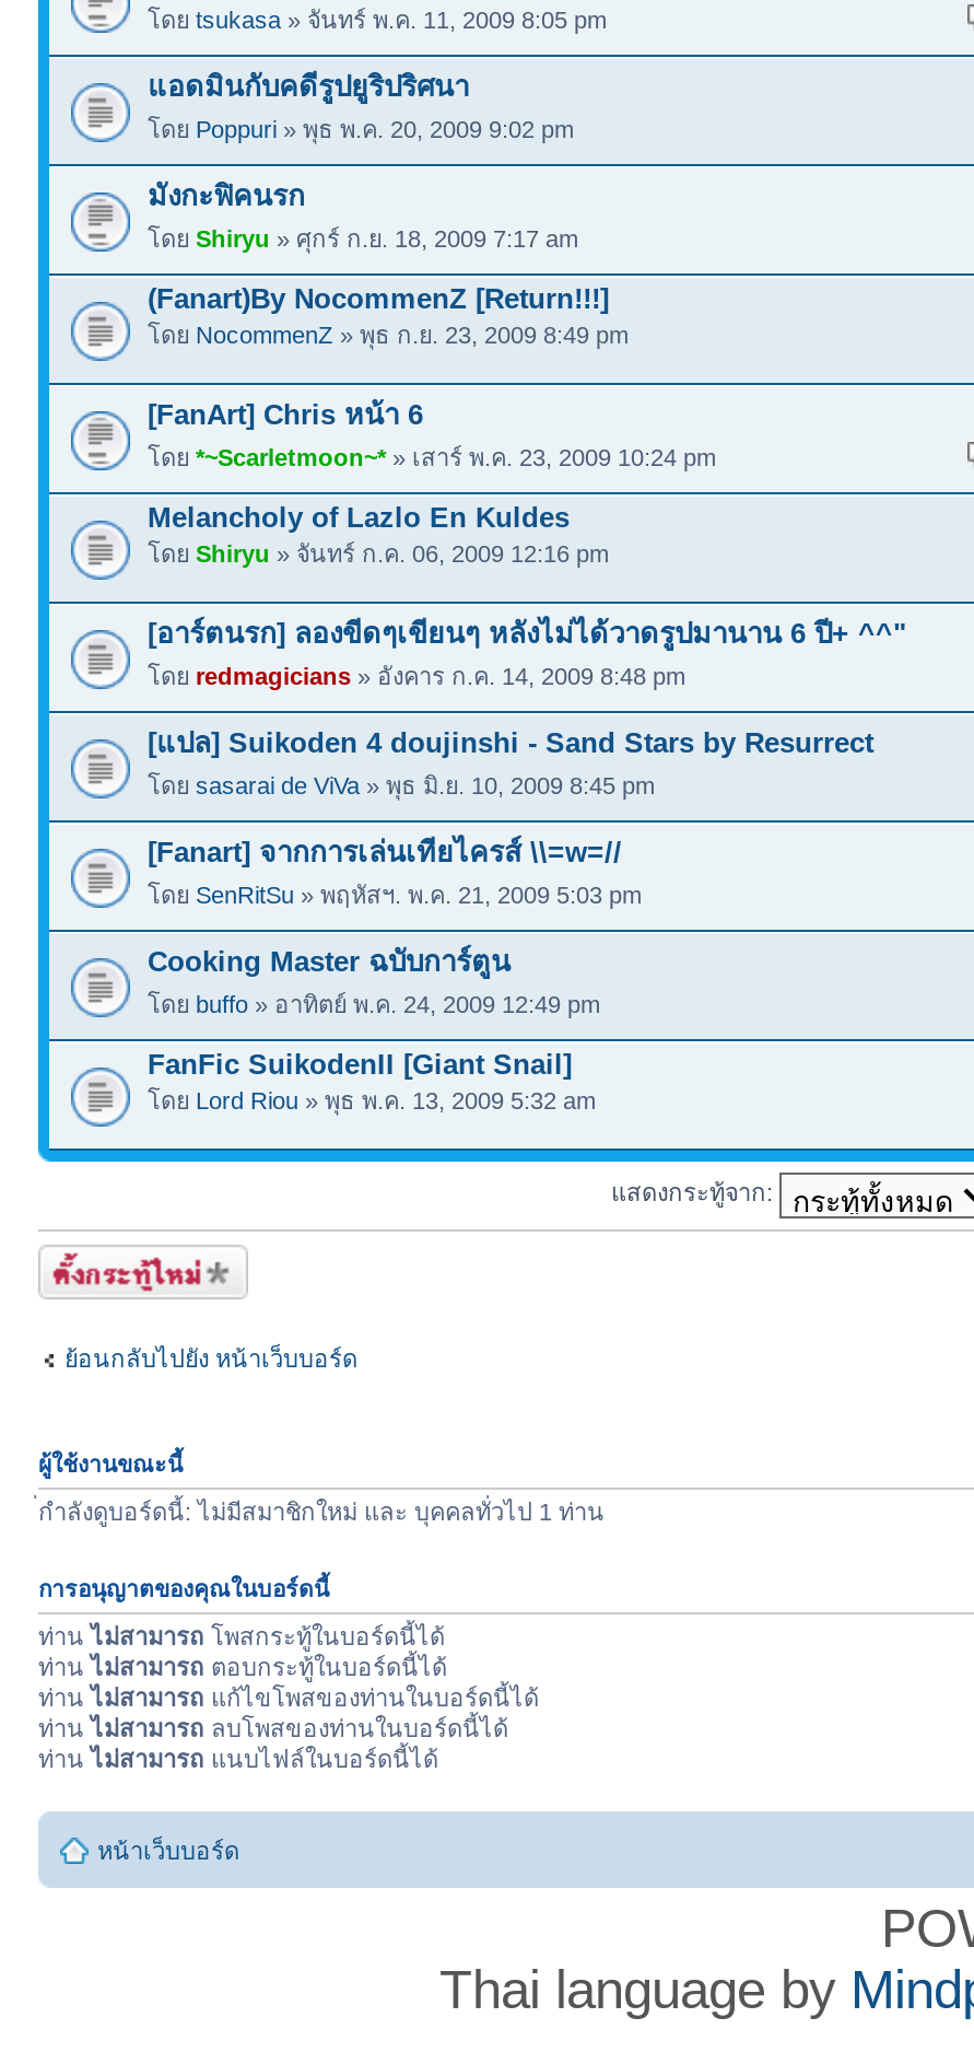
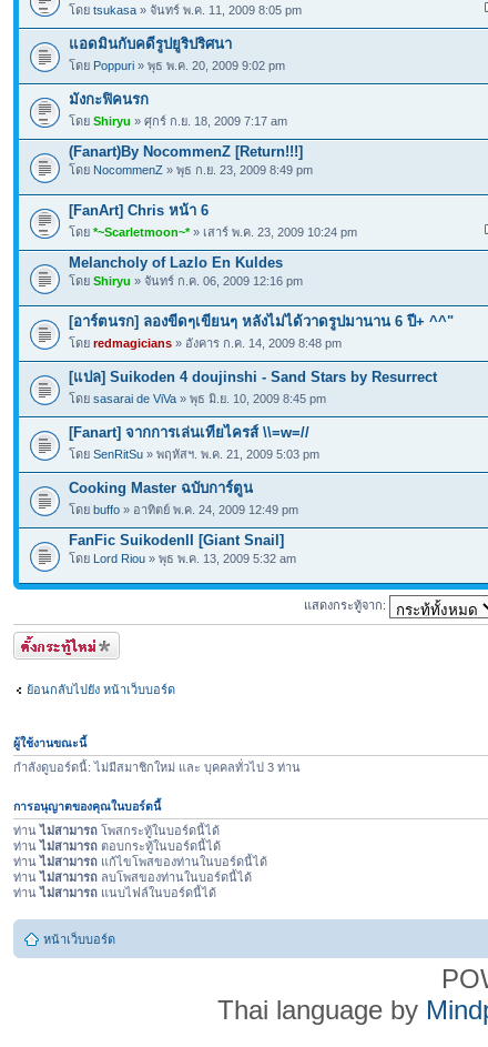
[38,1499,605,1525] ่กำลังดูบอร์ดนี้: ไม่มีสมาชิกใหม่ และ บุคคลทั่วไป 1 ท่าน -> [13,761,301,774] กำลังดูบอร์ดนี้: ไม่มีสมาชิกใหม่ และ บุคคลทั่วไป 3 ท่าน

